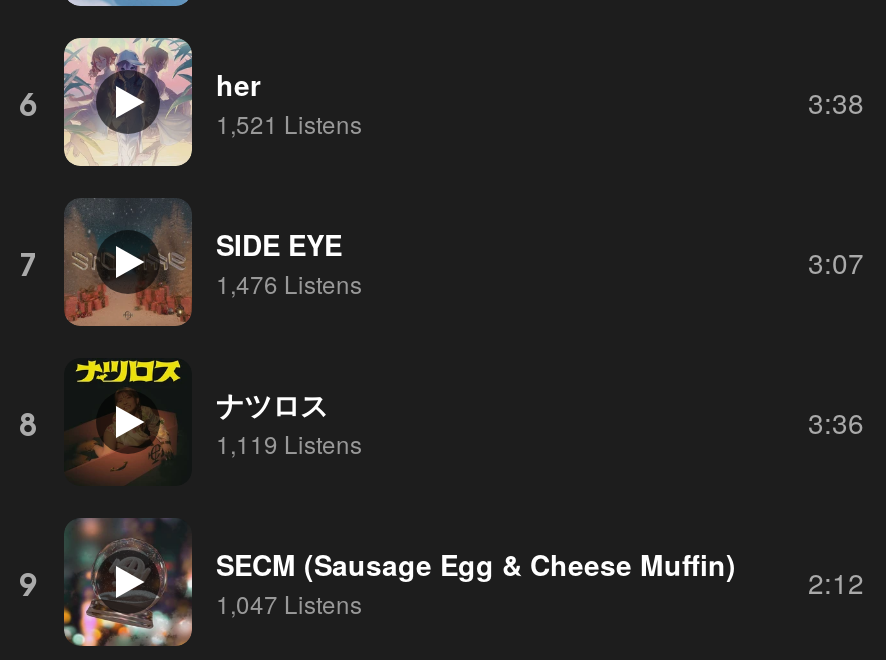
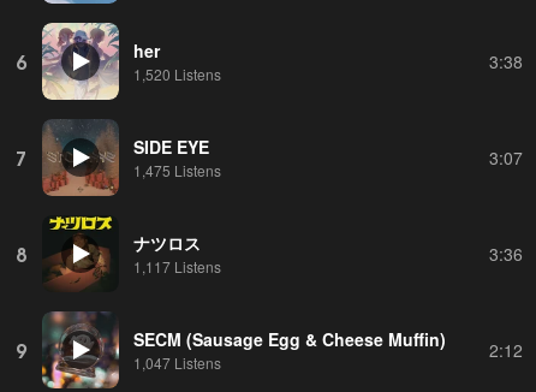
[216,105,362,139] 1,521 Listens -> [133,63,221,84] 1,520 Listens
[216,265,362,299] 1,476 Listens -> [133,159,221,180] 1,475 Listens
[216,425,362,459] 1,119 Listens -> [133,256,221,276] 1,117 Listens

